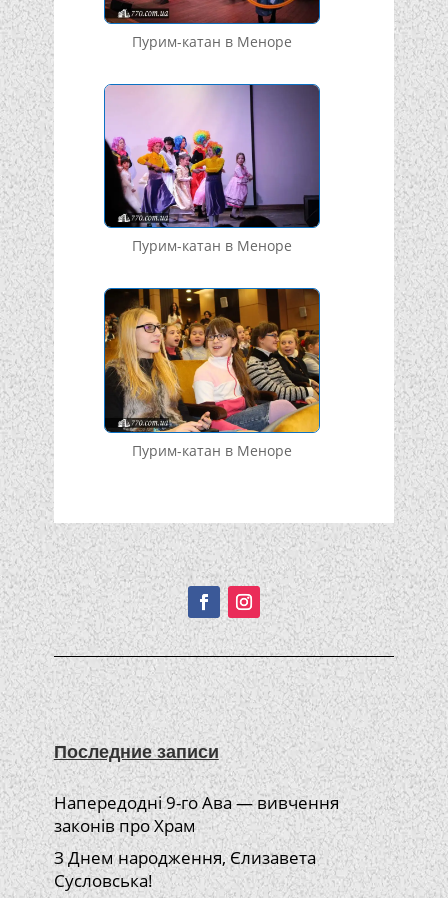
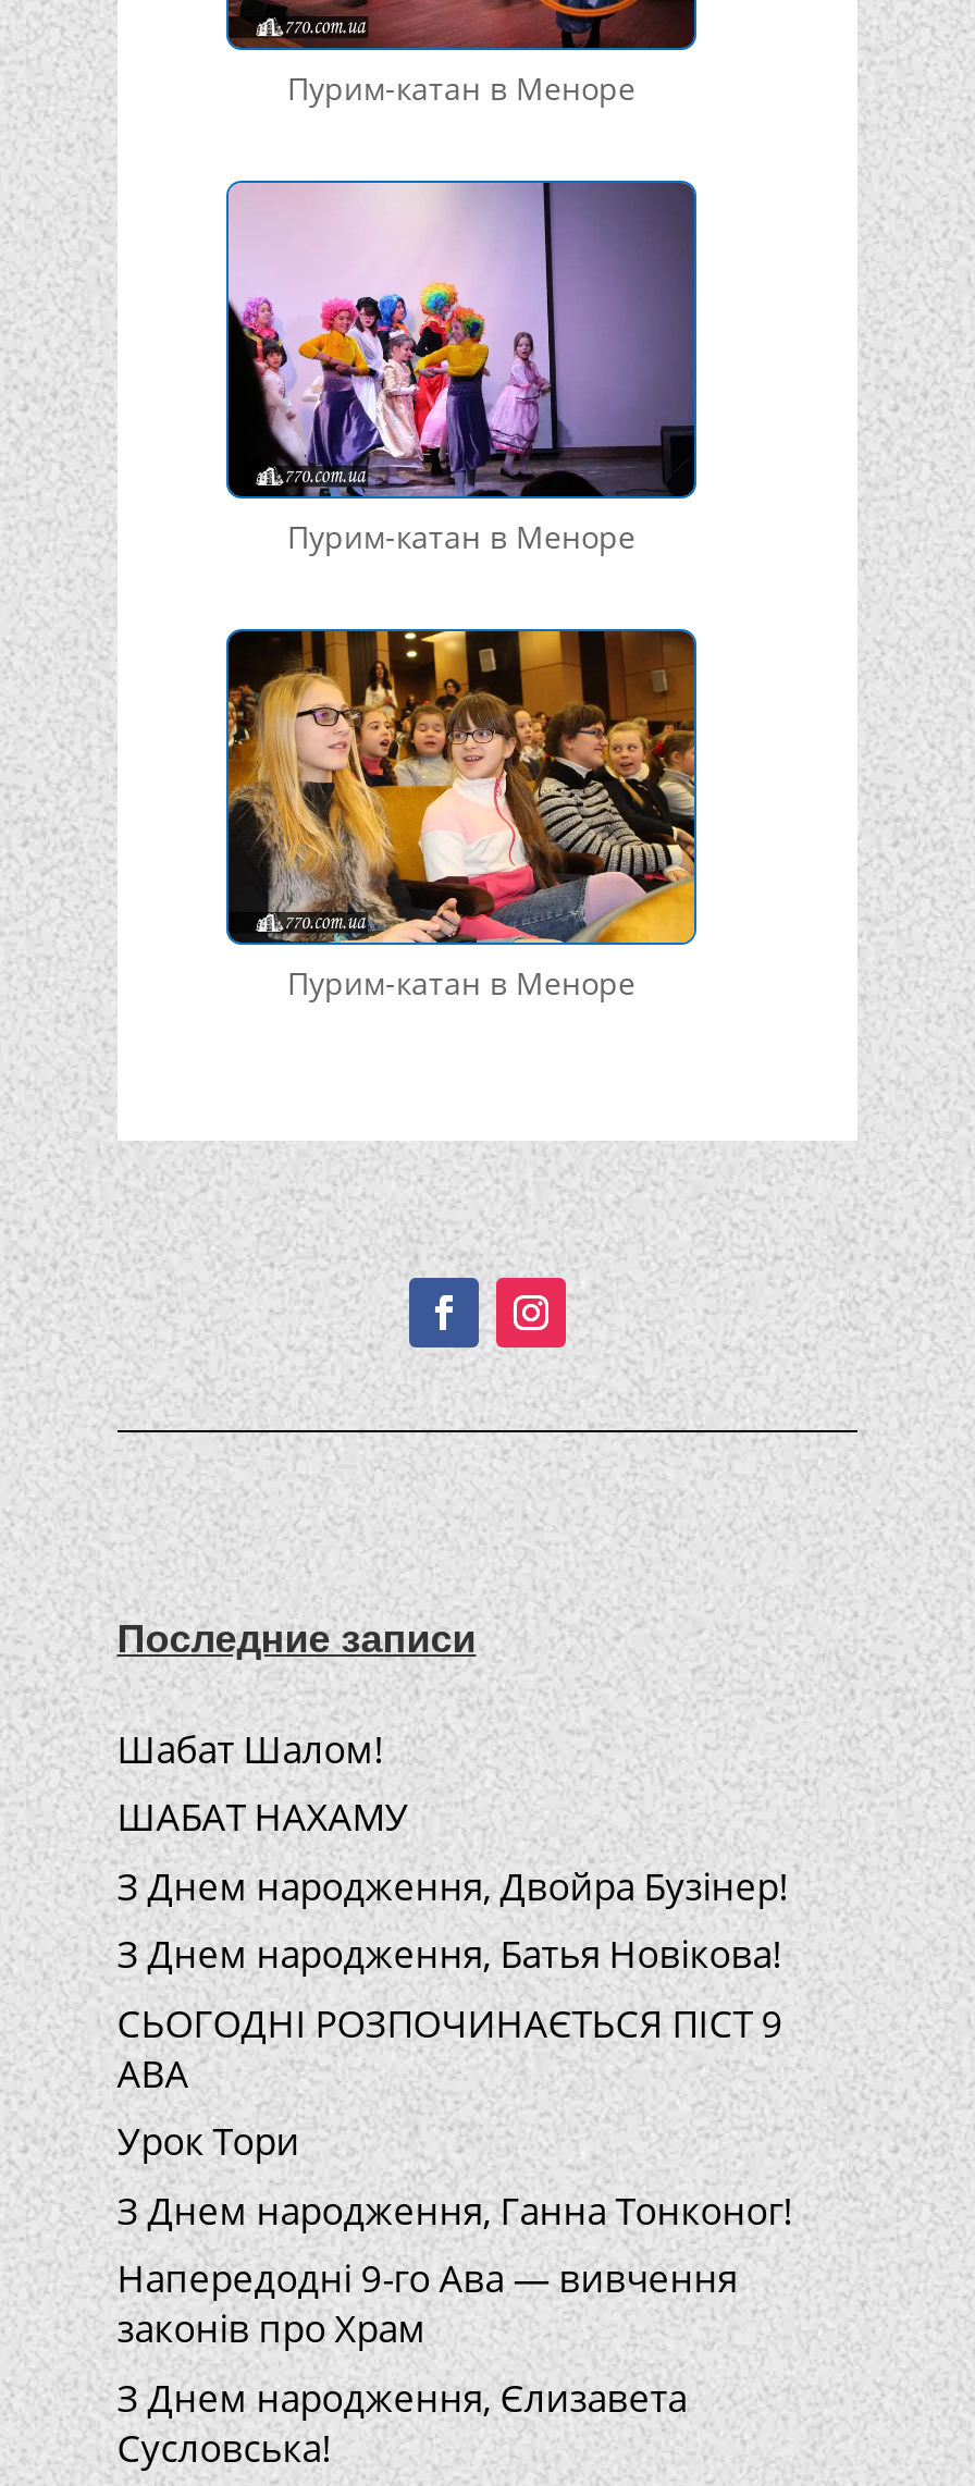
none -> [117,1723,794,2235] Шабат Шалом! | ШАБАТ НАХАМУ | З Днем народження, Двойра Бузінер! | З Днем народження, Батья Новікова! | СЬОГОДНІ РОЗПОЧИНАЄТЬСЯ ПІСТ 9 | АВА | Урок Тори | З Днем народження, Ганна Тонконог!

